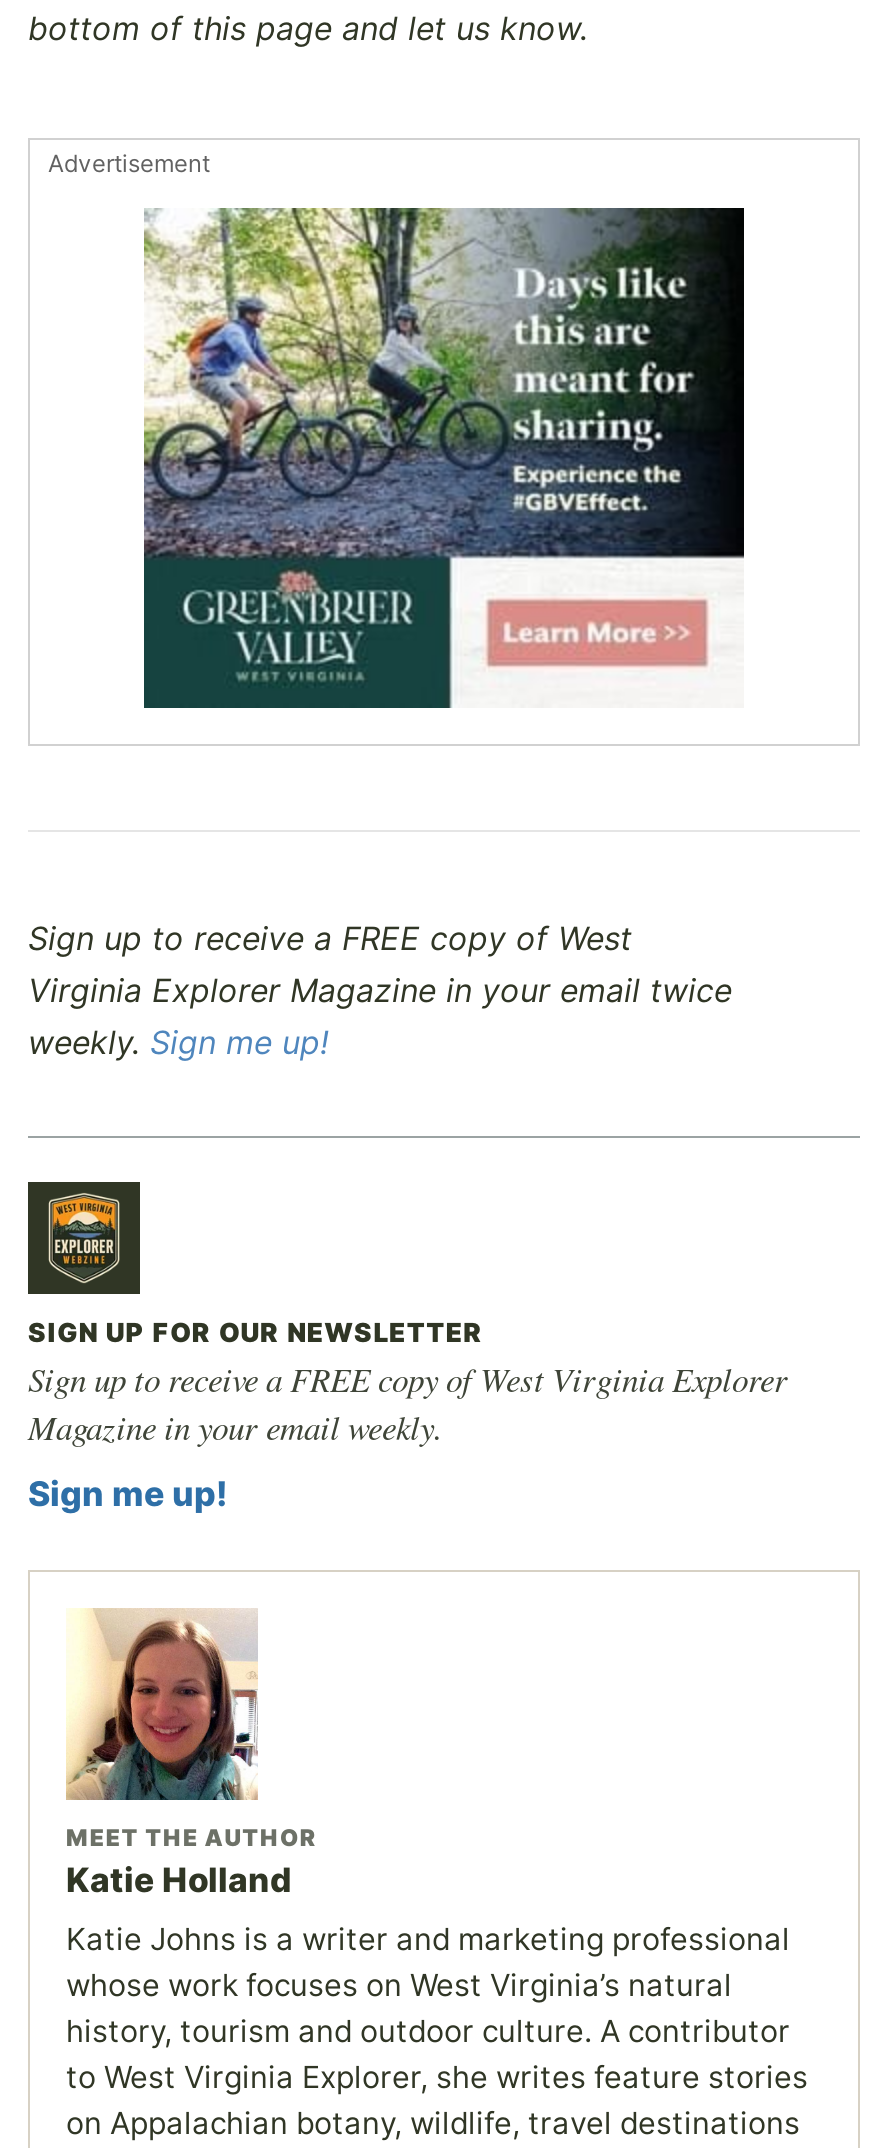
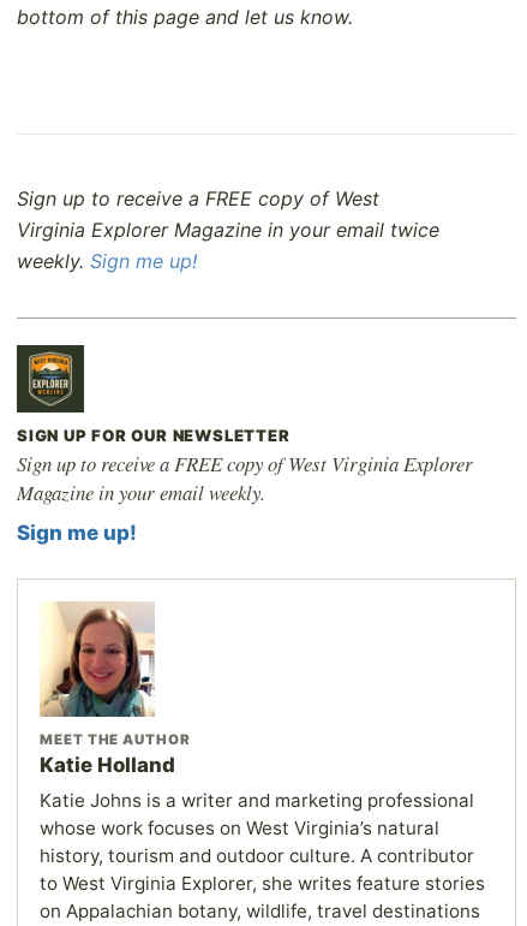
[48,151,210,179] Advertisement -> none
[142,206,746,710] [image] -> none

